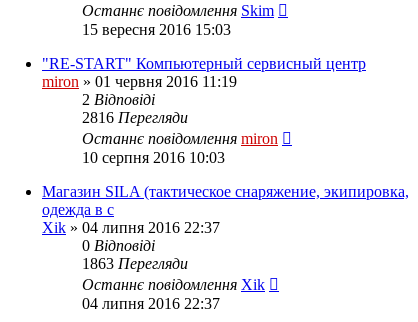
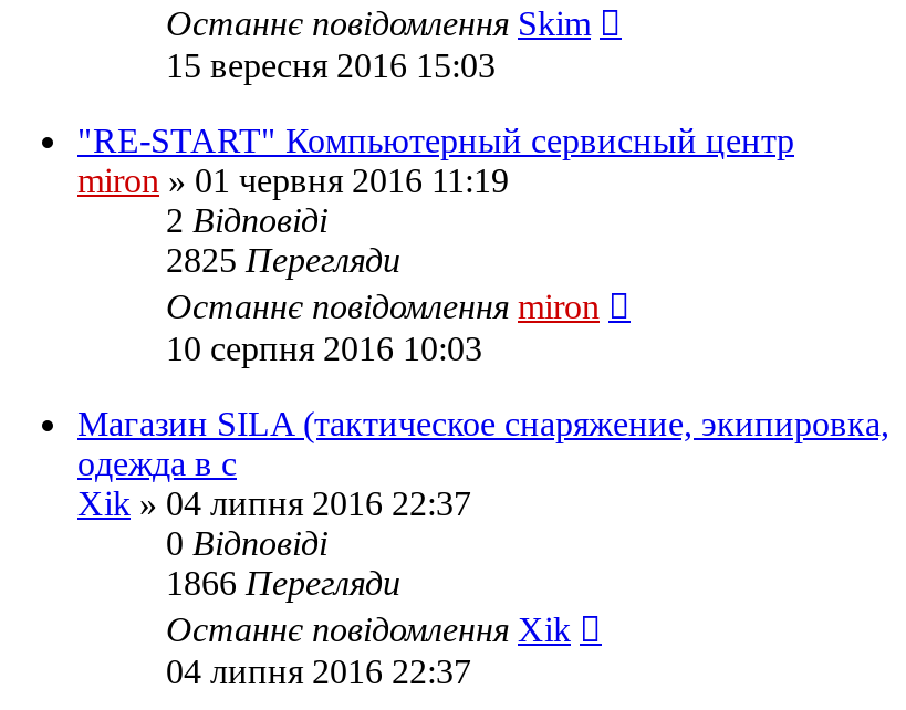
[82,109,188,126] 2816 Перегляди -> [166,241,400,278] 2825 Перегляди
[82,255,188,272] 1863 Перегляди -> [166,564,400,601] 1866 Перегляди

